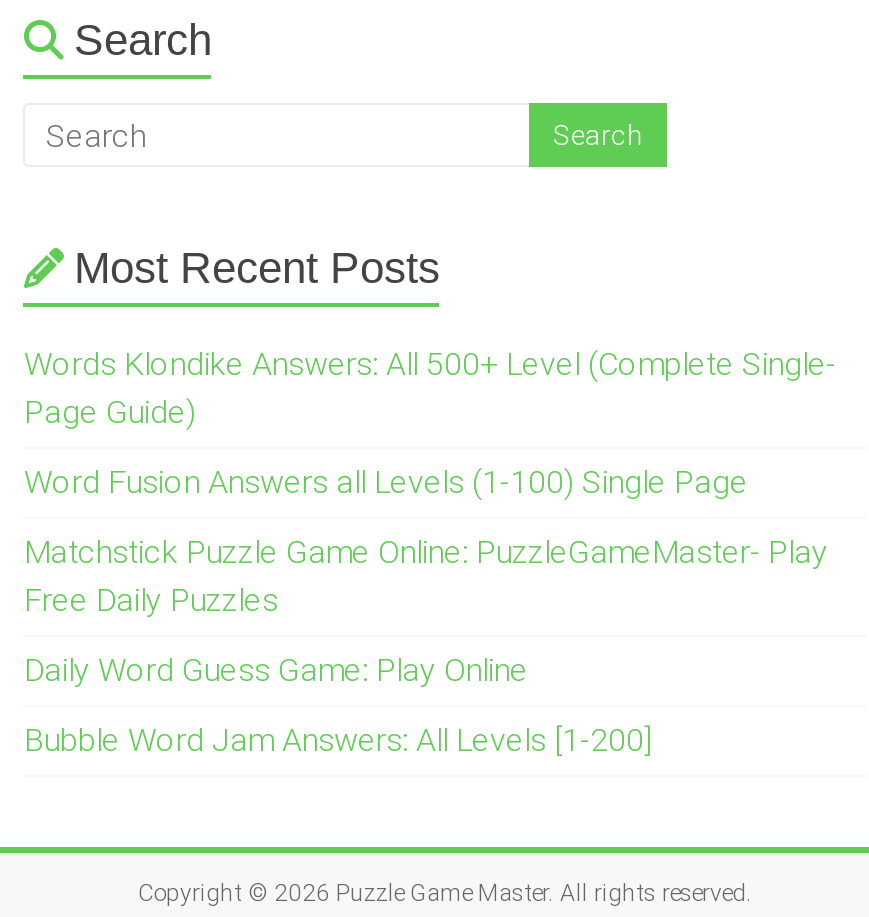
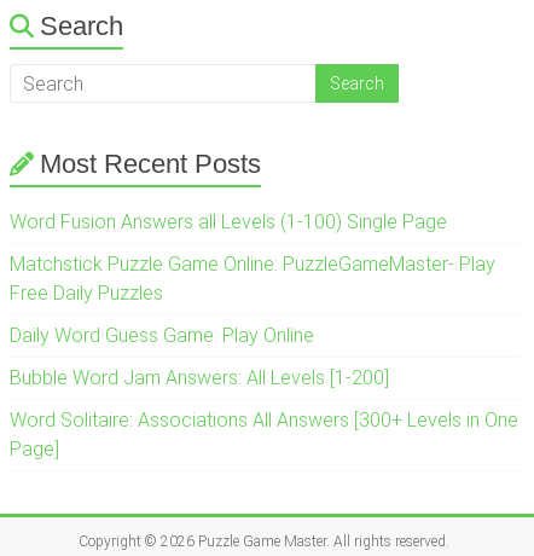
[24,346,836,432] Words Klondike Answers: All 500+ Level (Complete Single- | Page Guide) -> none
moved [24,464,828,760] -> [10,211,496,390]: Word Fusion Answers all Levels (1-100) Single Page | Matchstick Puzzle Game Online: PuzzleGameMaster- Play | Free Daily Puzzles | Daily Word Guess Game: Play Online | Bubble Word Jam Answers: All Levels [1-200]
none -> [10,409,519,461] Word Solitaire: Associations All Answers [300+ Levels in One | Page]

